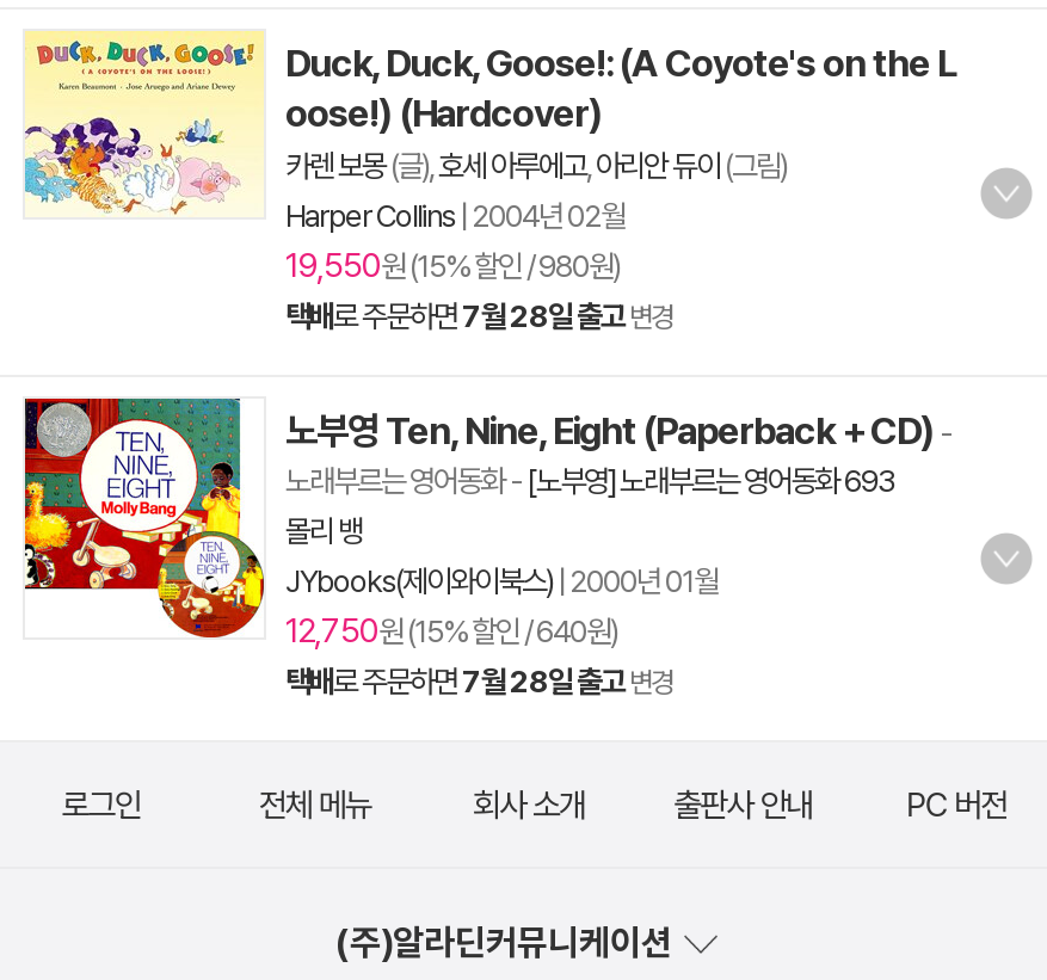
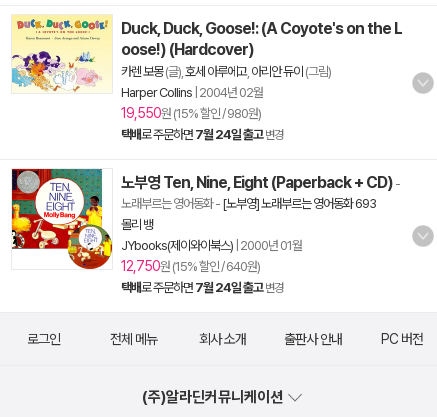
[285,298,672,334] 택배로 주문하면7월 28일 출고 변경 -> [121,127,283,142] 택배로 주문하면7월 24일 출고 변경
[285,664,672,699] 택배로 주문하면7월 28일 출고 변경 -> [121,280,283,295] 택배로 주문하면7월 24일 출고 변경

